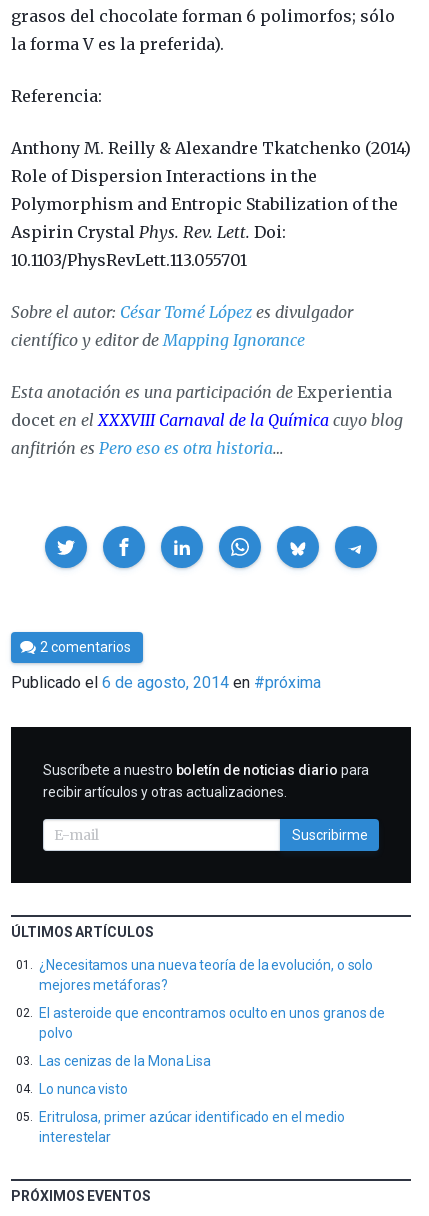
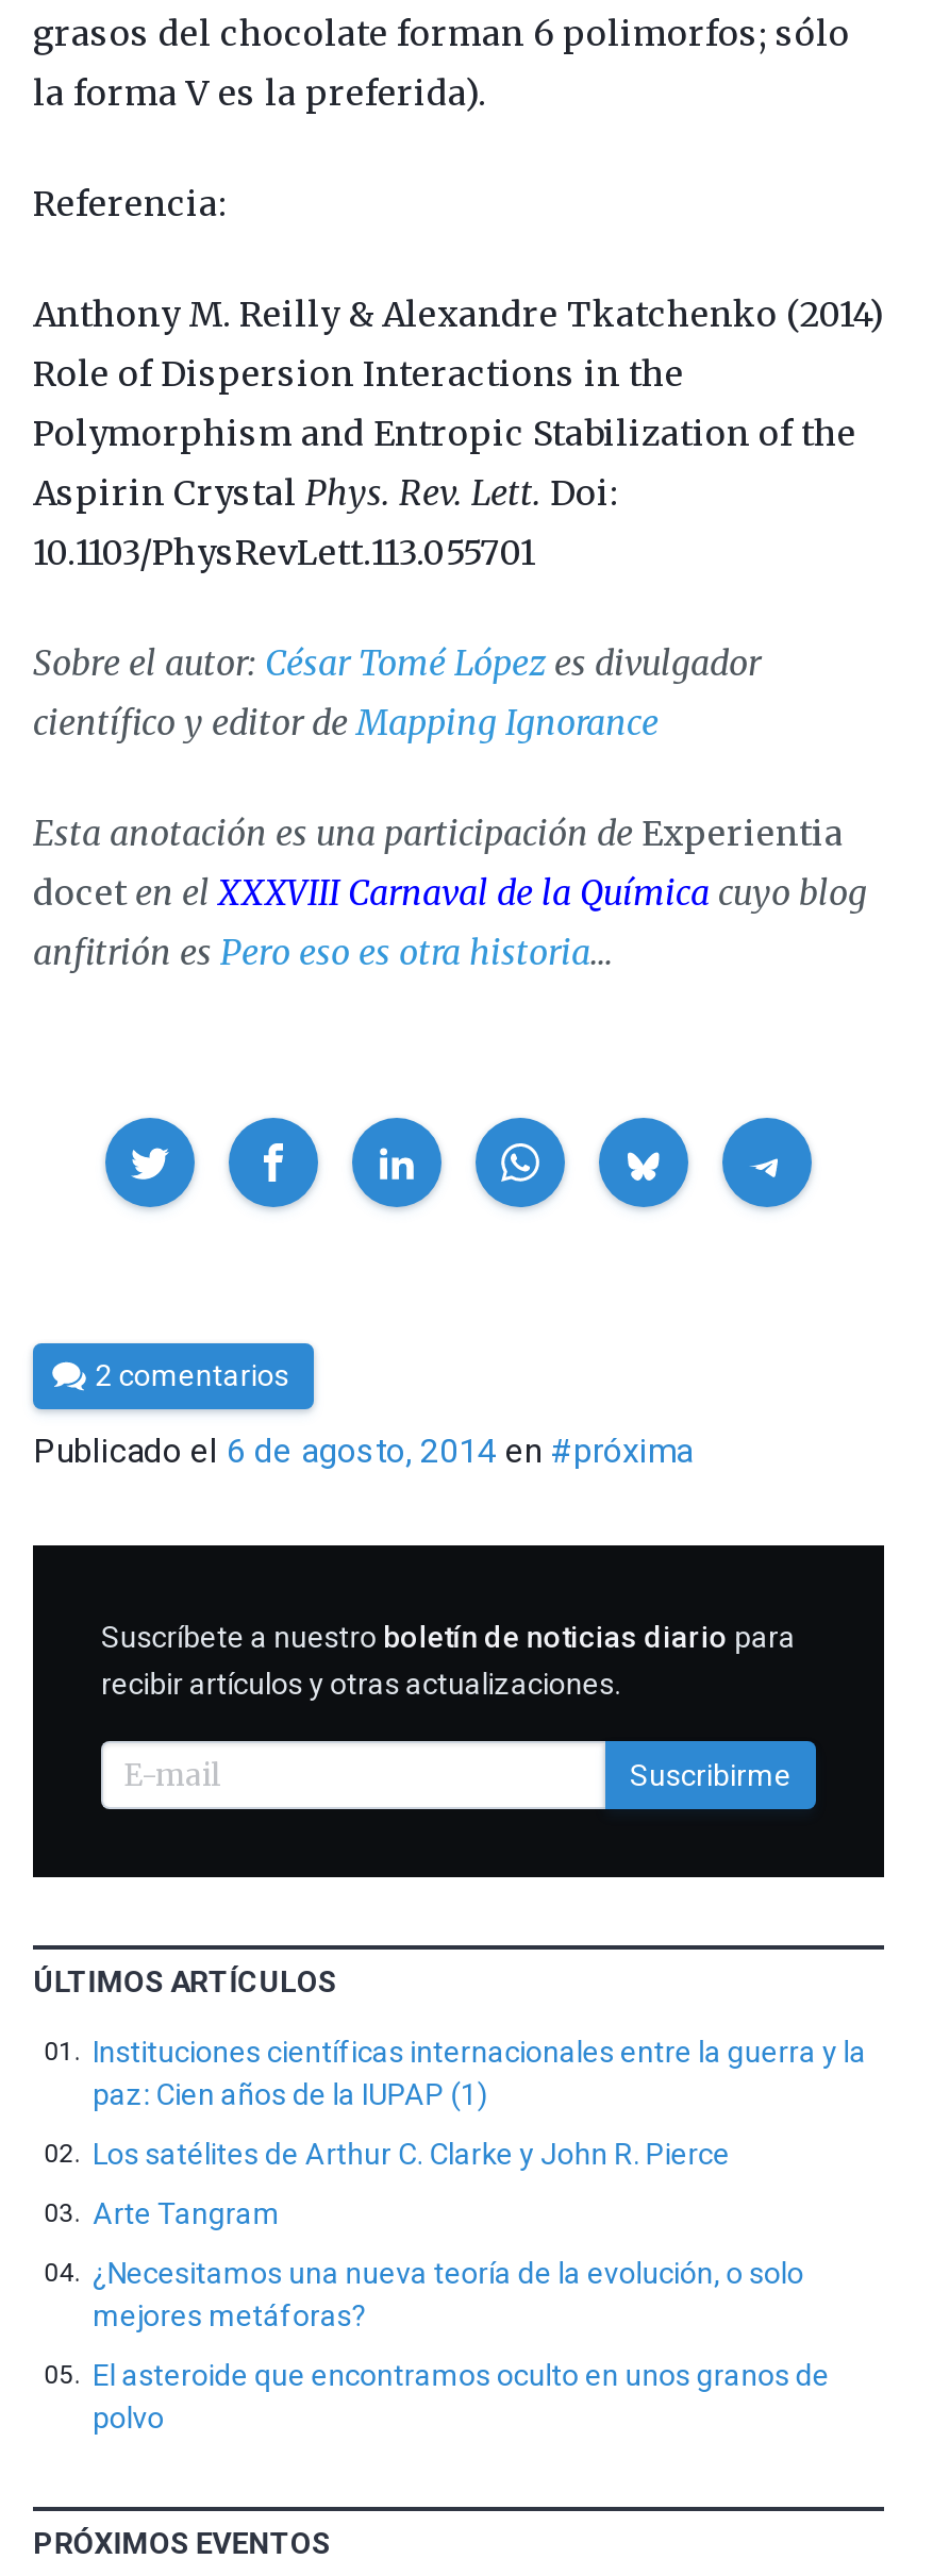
none -> [93,2034,866,2230] Instituciones científicas internacionales entre la guerra y la | paz: Cien años de la IUPAP (1) | Los satélites de Arthur C. Clarke y John R. Pierce | Arte Tangram
moved [39,957,385,1041] -> [93,2256,829,2434]: ¿Necesitamos una nueva teoría de la evolución, o solo | mejores metáforas? | El asteroide que encontramos oculto en unos granos de | polvo
[39,1053,344,1145] Las cenizas de la Mona Lisa | Lo nunca visto | Eritrulosa, primer azúcar identificado en el medio | interestelar -> none

